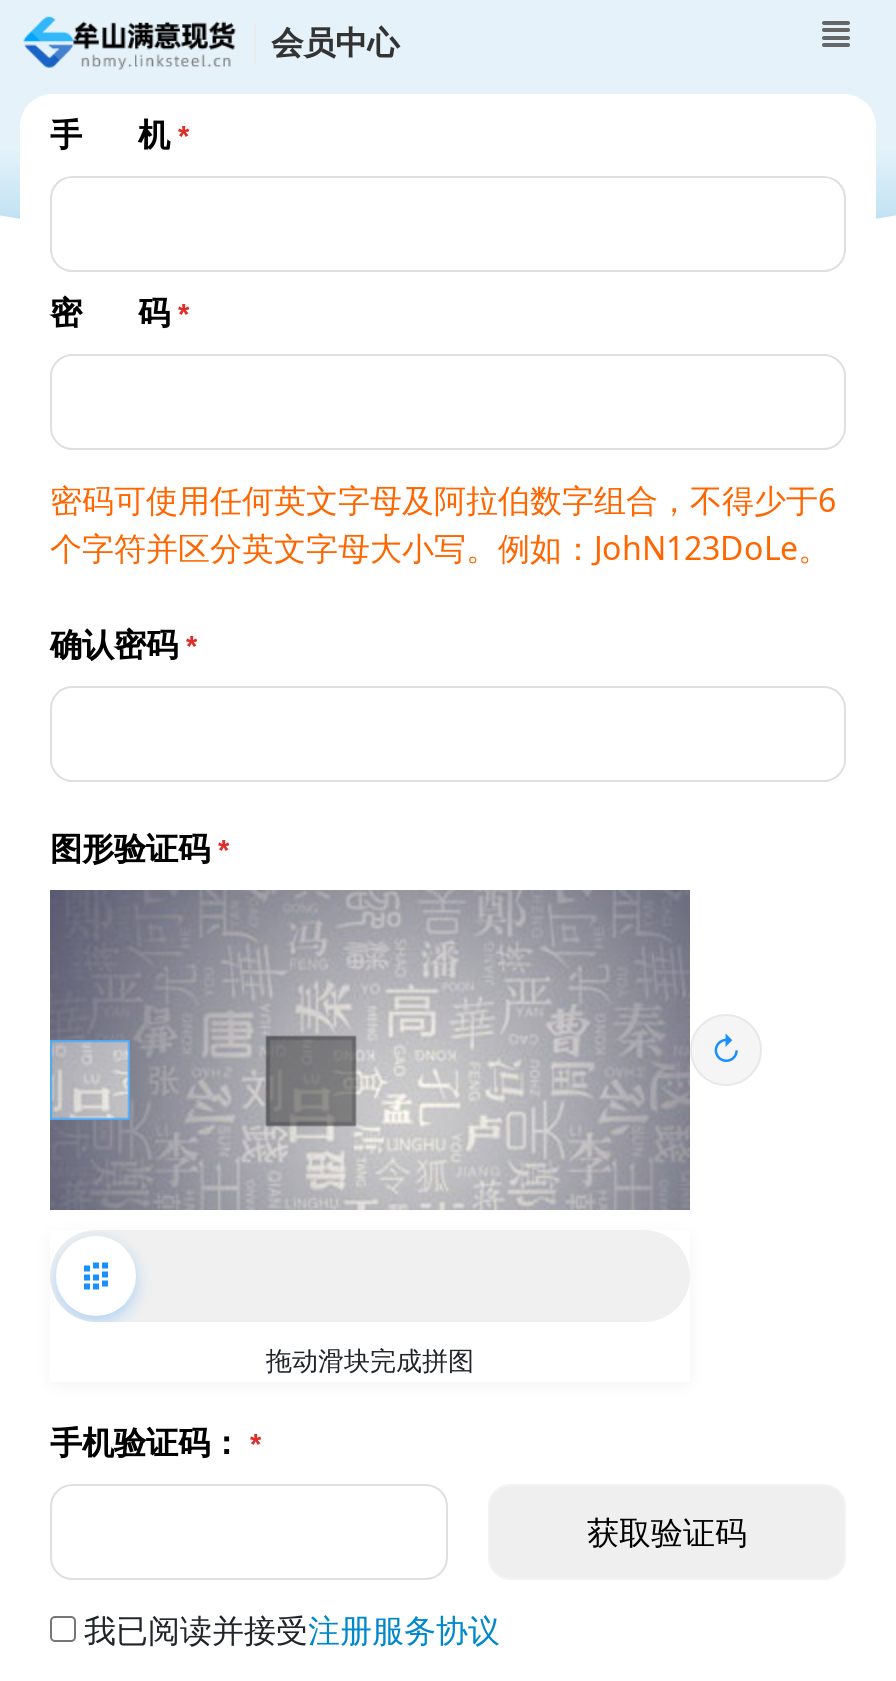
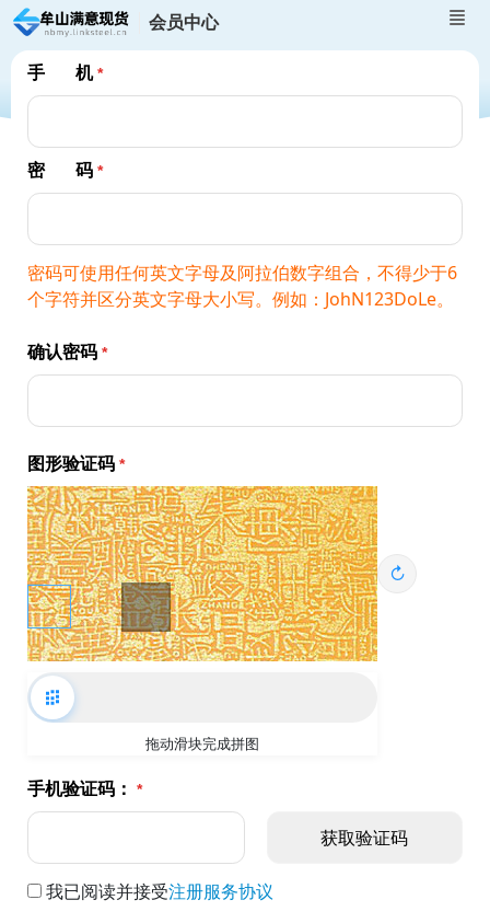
[48,888,692,1212] [image] -> [26,485,378,662] [image]

